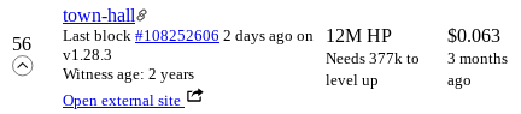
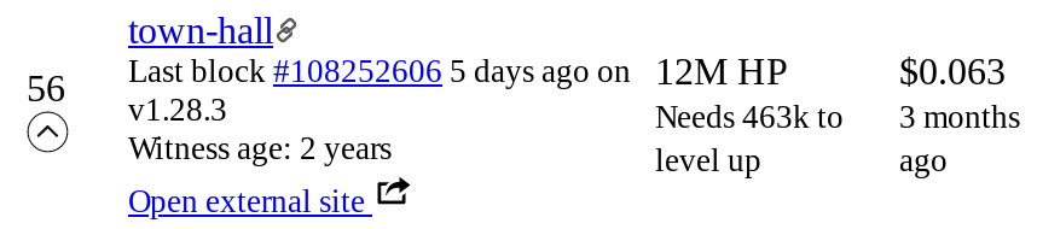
[63,27,314,45] Last block #108252606 2 days ago on -> [128,54,631,90] Last block #108252606 5 days ago on
[326,50,508,68] Needs 377k to 3 months -> [655,100,1020,136] Needs 463k to 3 months

